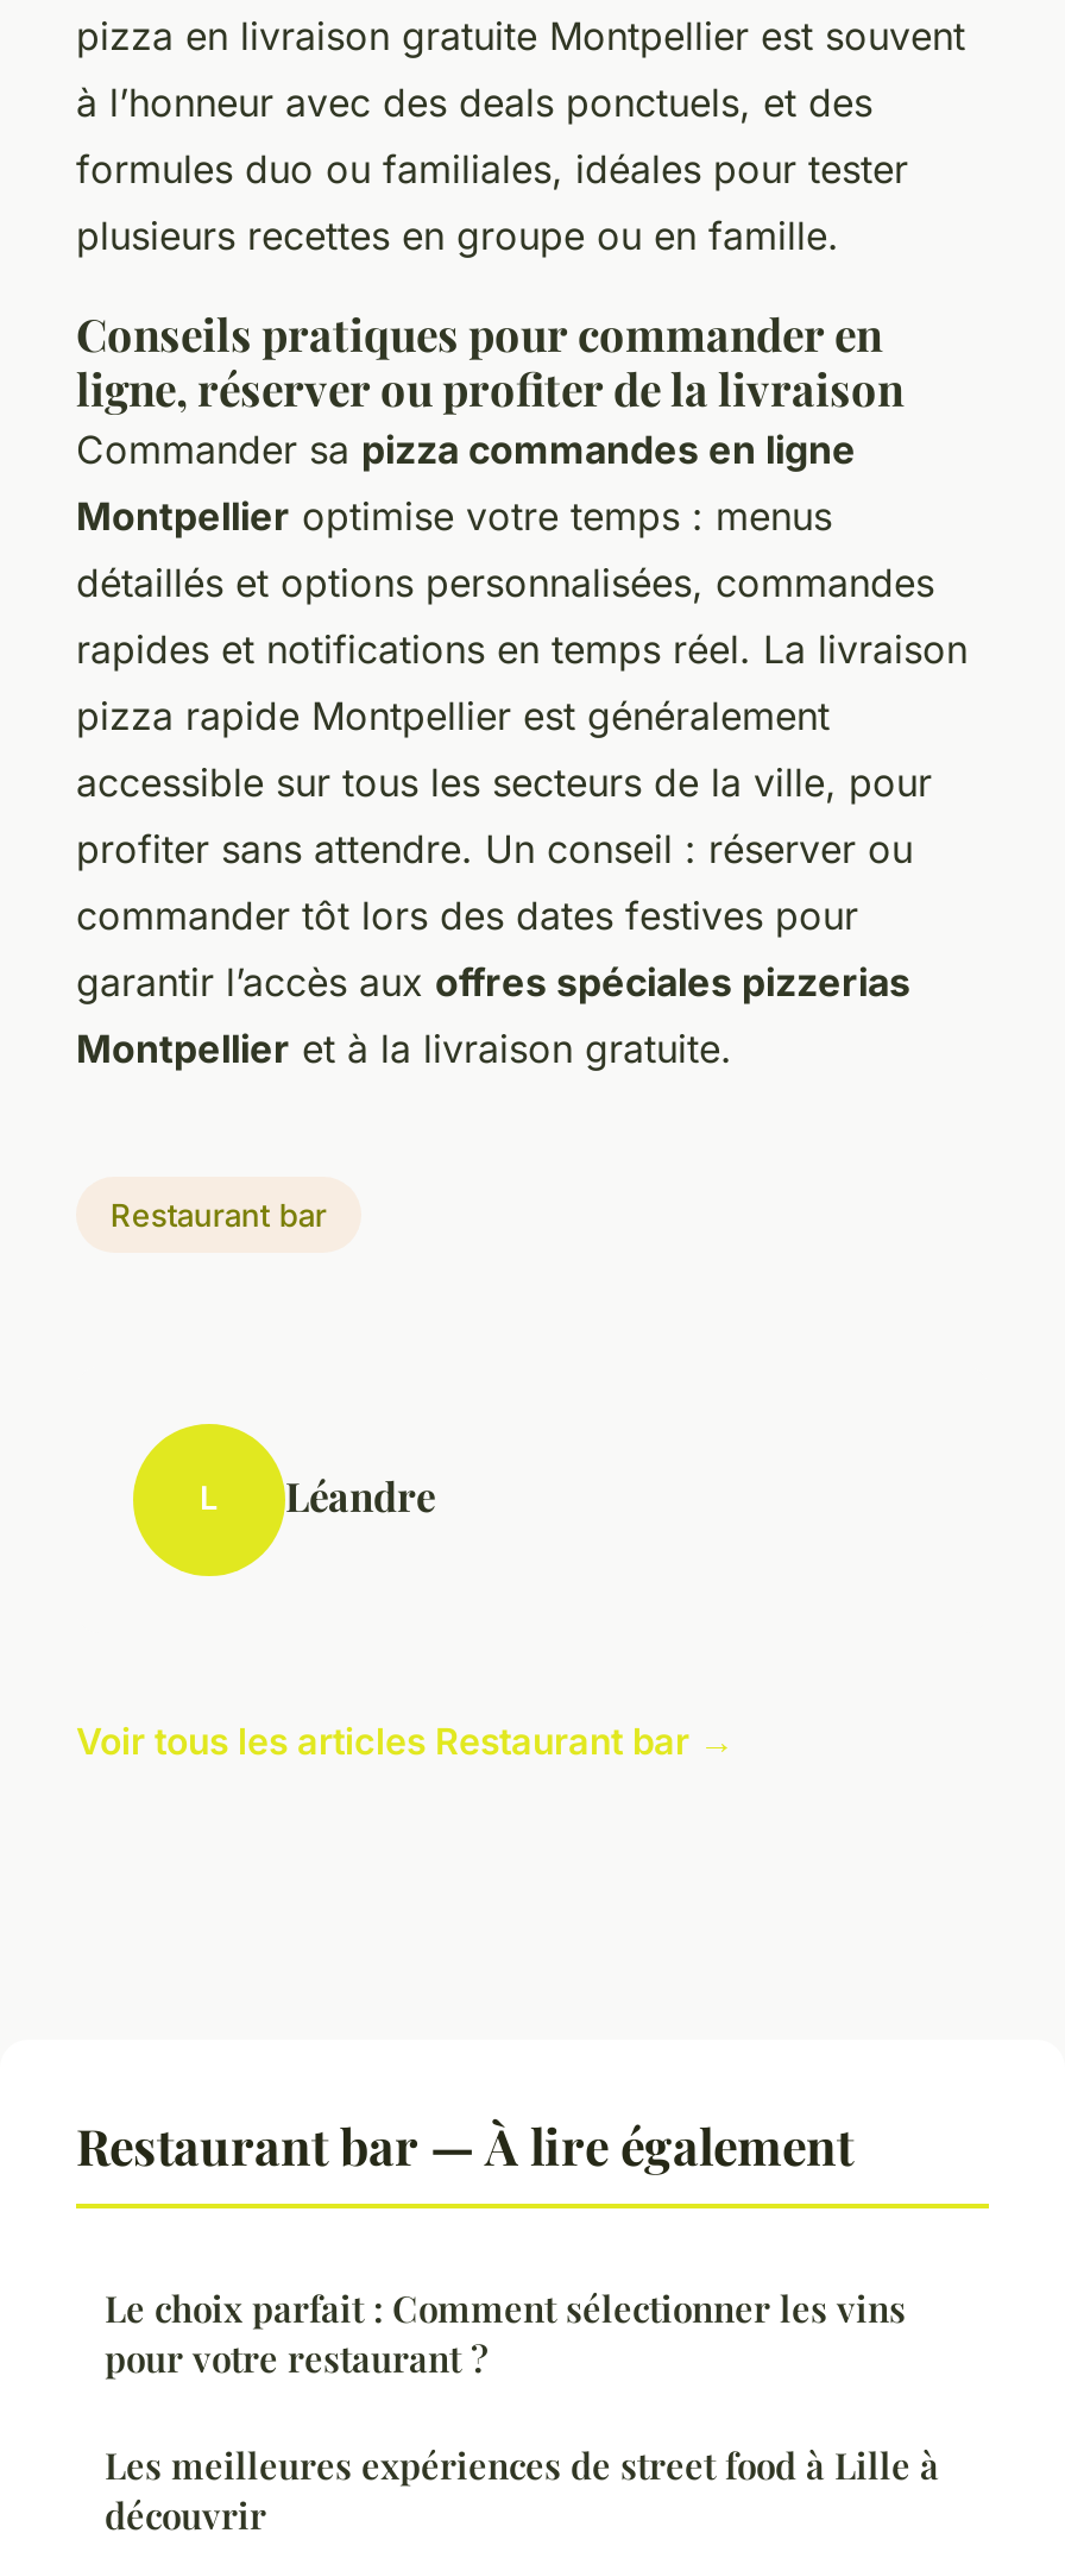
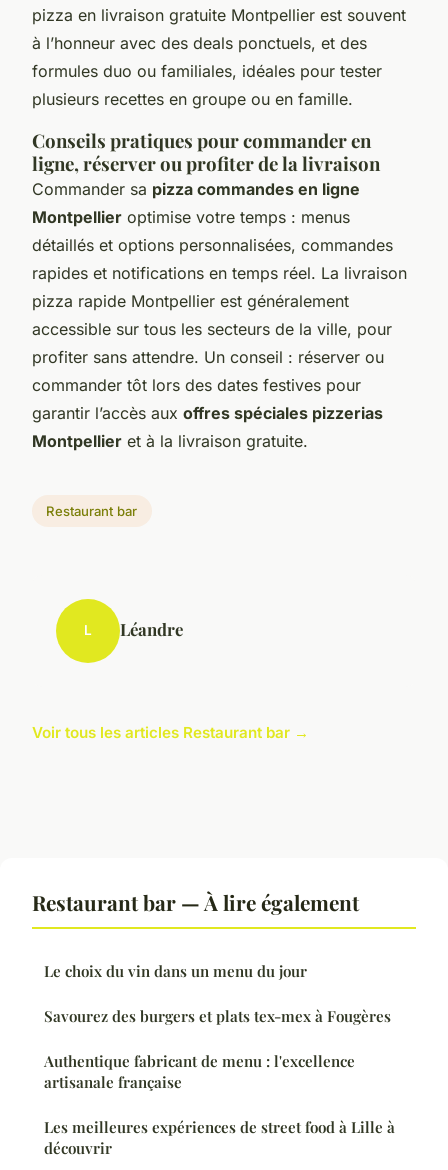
[105,2284,906,2381] Le choix parfait : Comment sélectionner les vins | pour votre restaurant ? -> [44,961,391,1092] Le choix du vin dans un menu du jour | Savourez des burgers et plats tex-mex à Fougères | Authentique fabricant de menu : l'excellence | artisanale française

